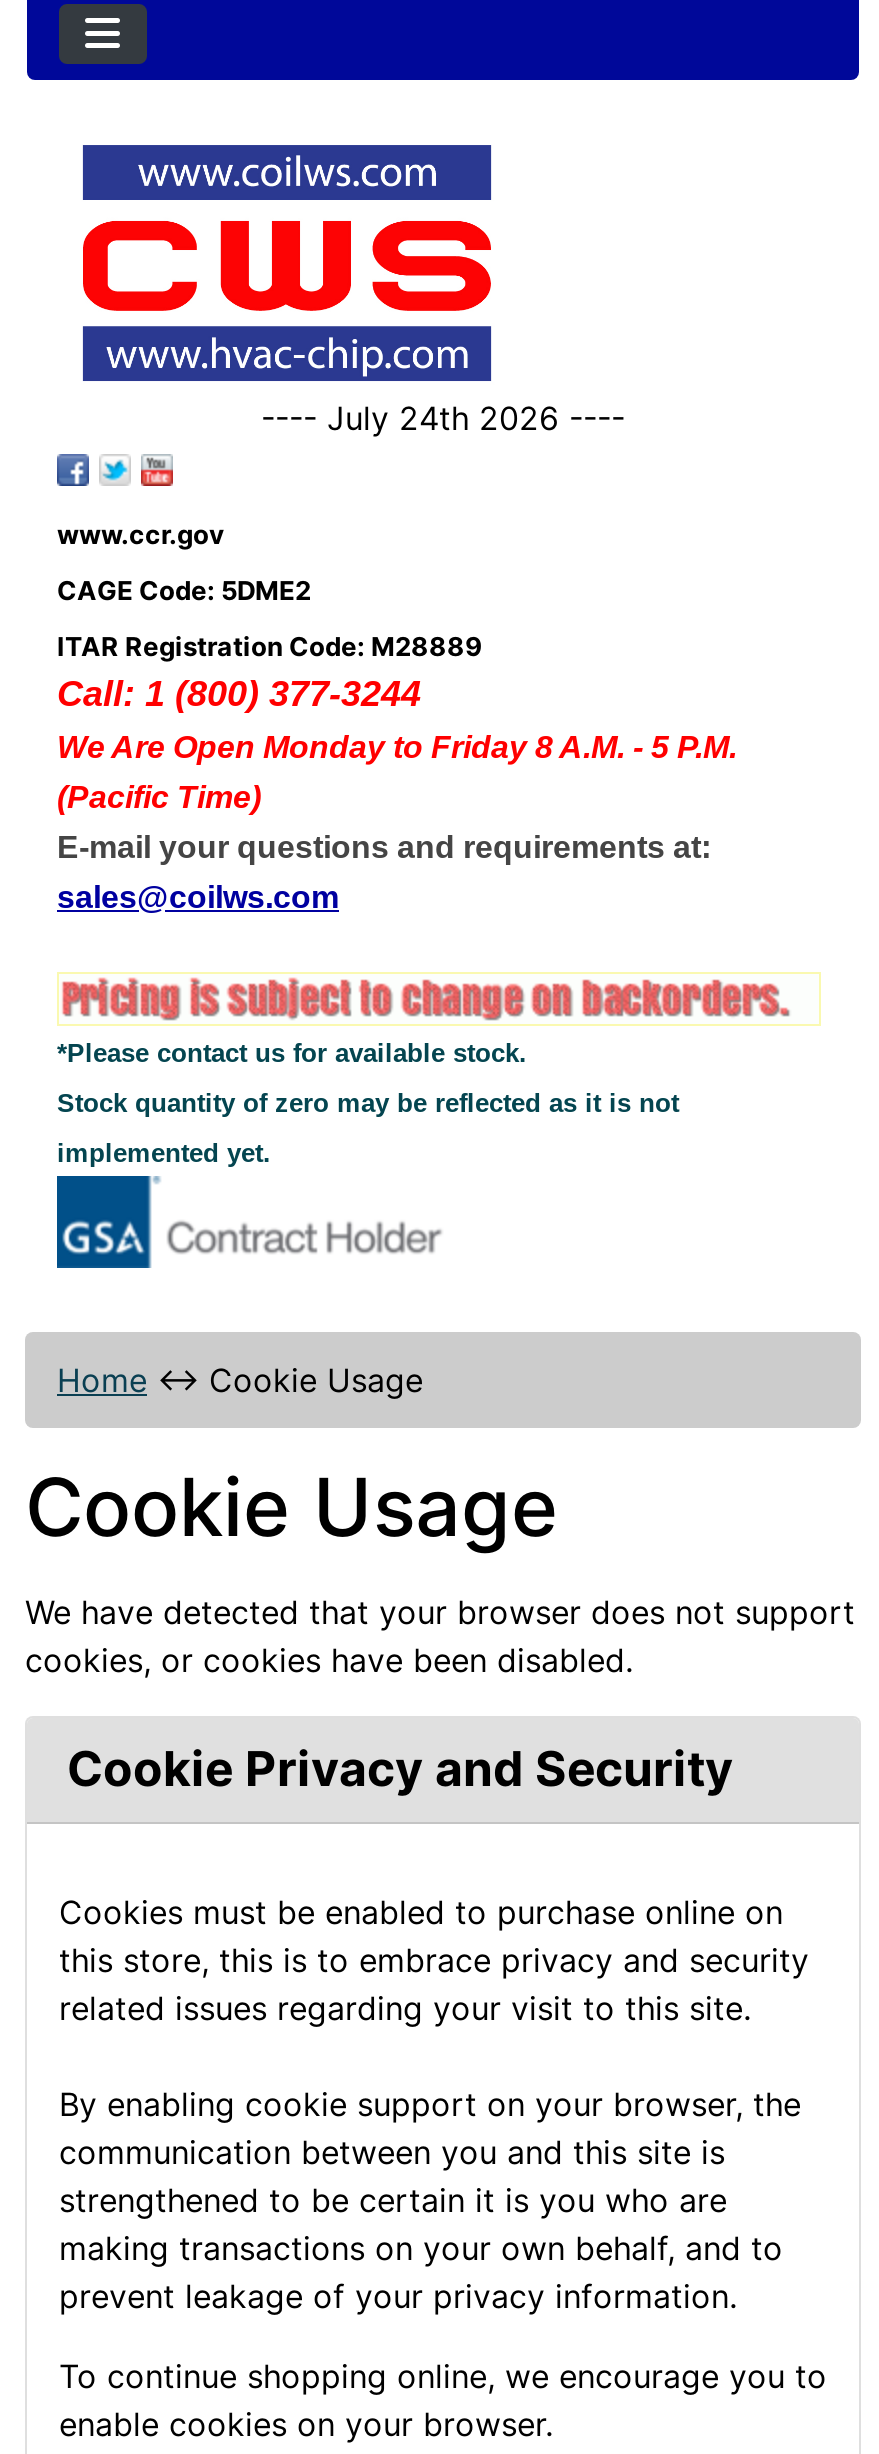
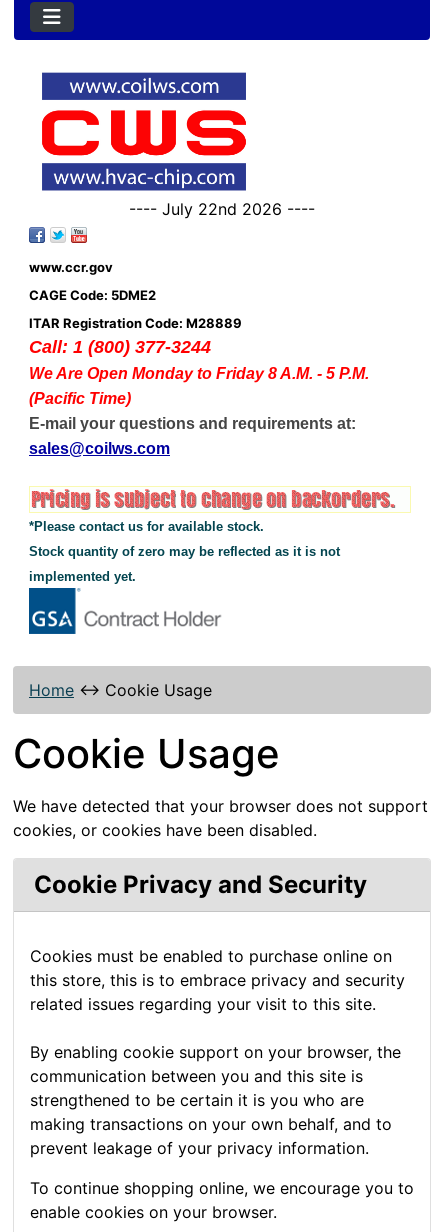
[261,399,625,439] ---- July 24th 2026 ---- -> [129,199,315,219] ---- July 22nd 2026 ----

